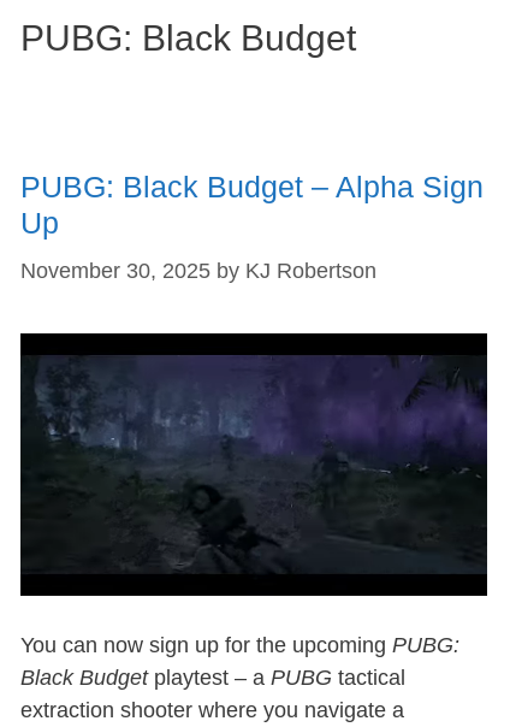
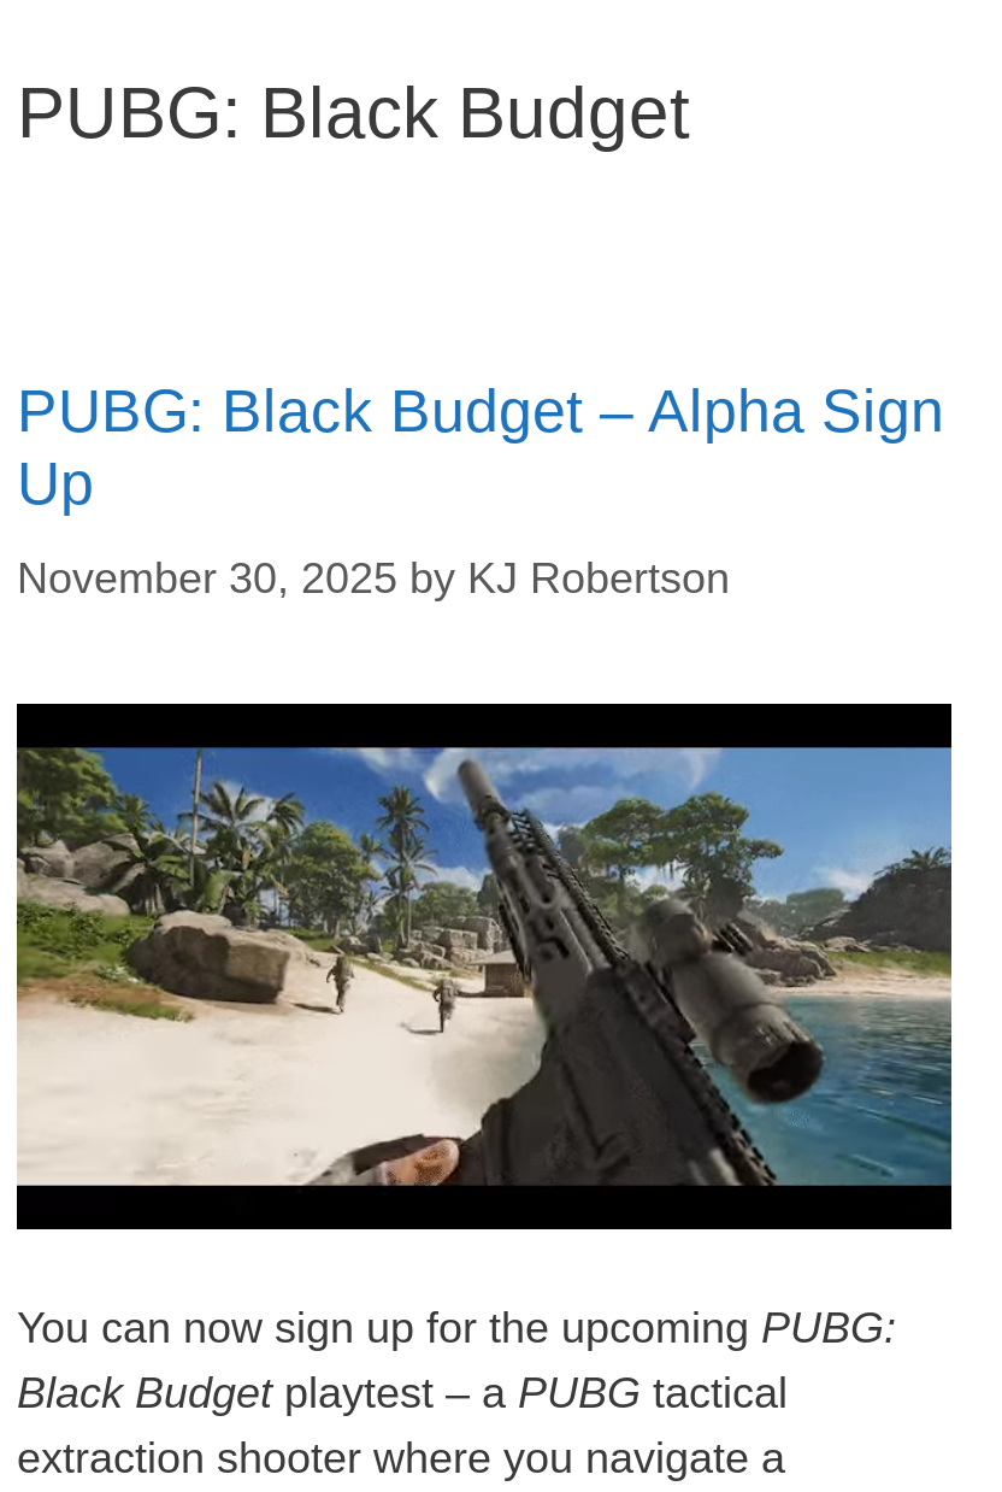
[19,355,488,574] [image] -> [14,745,954,1188] [image]

